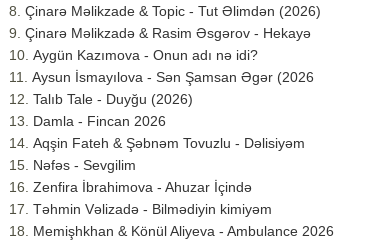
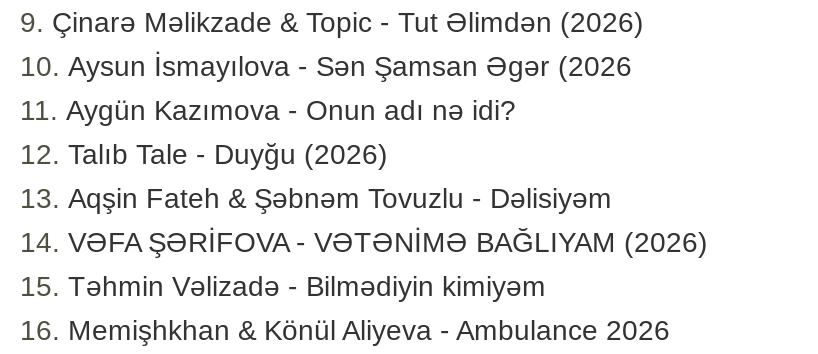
[25,25,311,41] Çinarə Məlikzadə & Rasim Əsgərov - Hekayə -> none
moved [32,69,314,85] -> [68,50,632,82]: Aysun İsmayılova - Sən Şamsan Əgər (2026
[33,113,166,129] Damla - Fincan 2026 -> none
[33,157,252,195] Nəfəs - Sevgilim | Zenfira İbrahimova - Ahuzar İçində -> [68,226,708,258] VƏFA ŞƏRİFOVA - VƏTƏNİMƏ BAĞLIYAM (2026)

